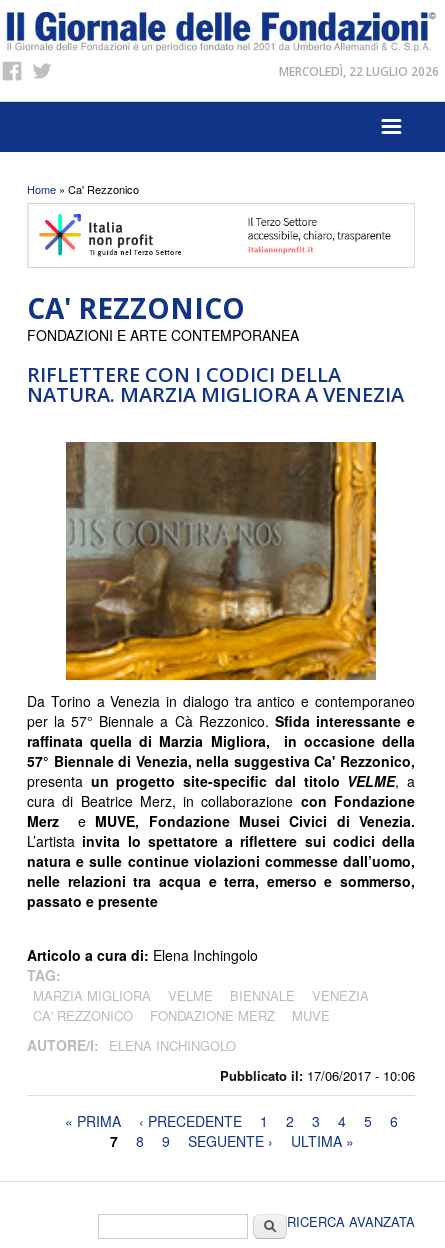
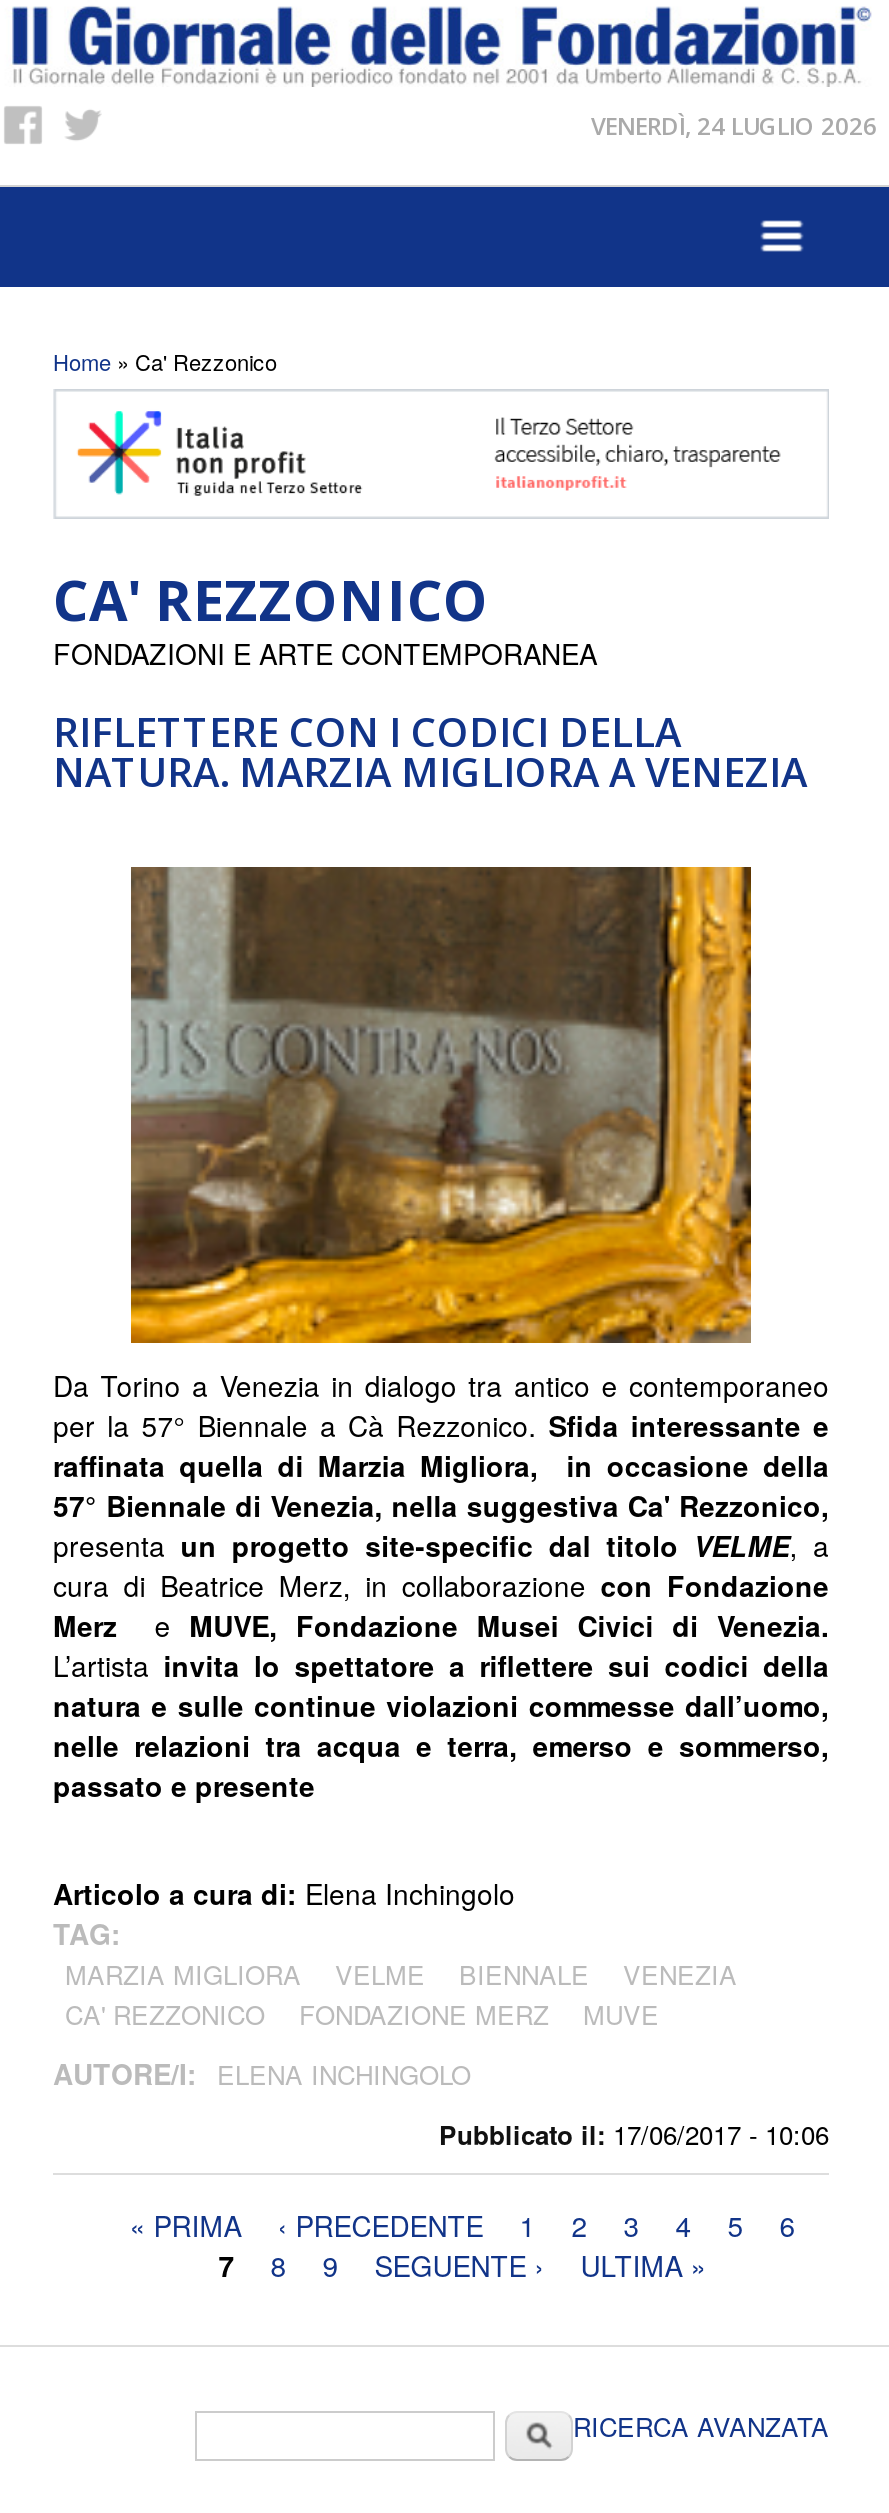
[279,63,439,80] MERCOLEDÌ, 22 LUGLIO 2026 -> [591,109,877,143] VENERDÌ, 24 LUGLIO 2026

